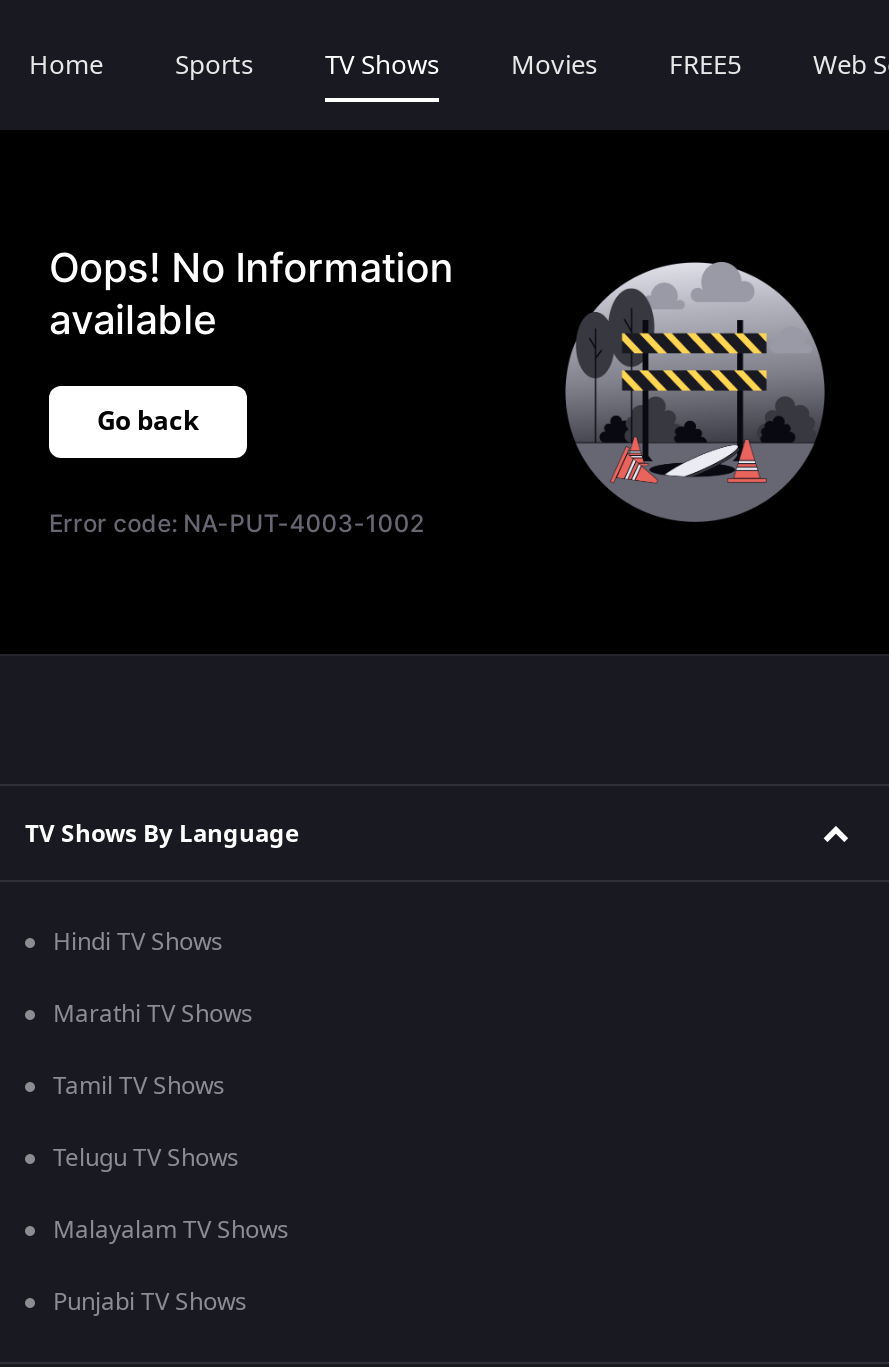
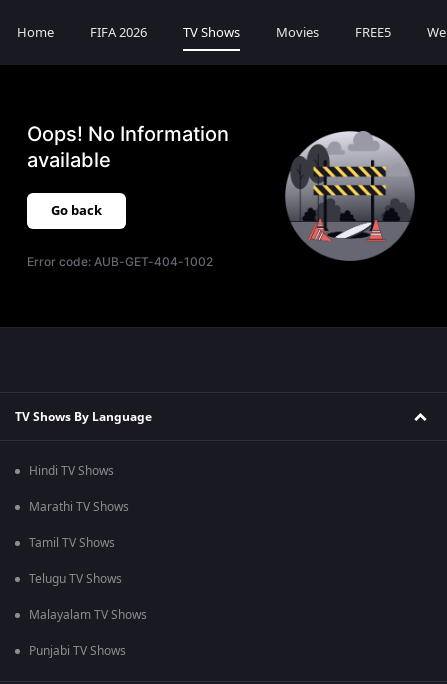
[175,46,253,84] Sports -> [90,23,147,42] FIFA 2026
[49,508,424,538] Error code: NA-PUT-4003-1002 -> [27,254,213,269] Error code: AUB-GET-404-1002

